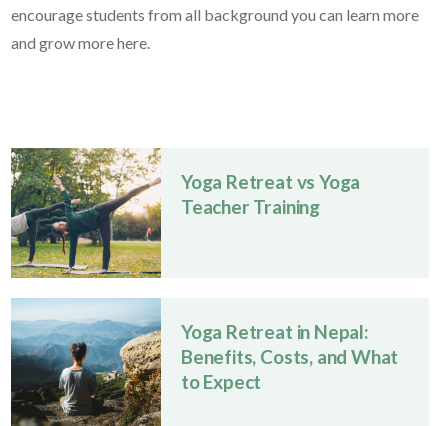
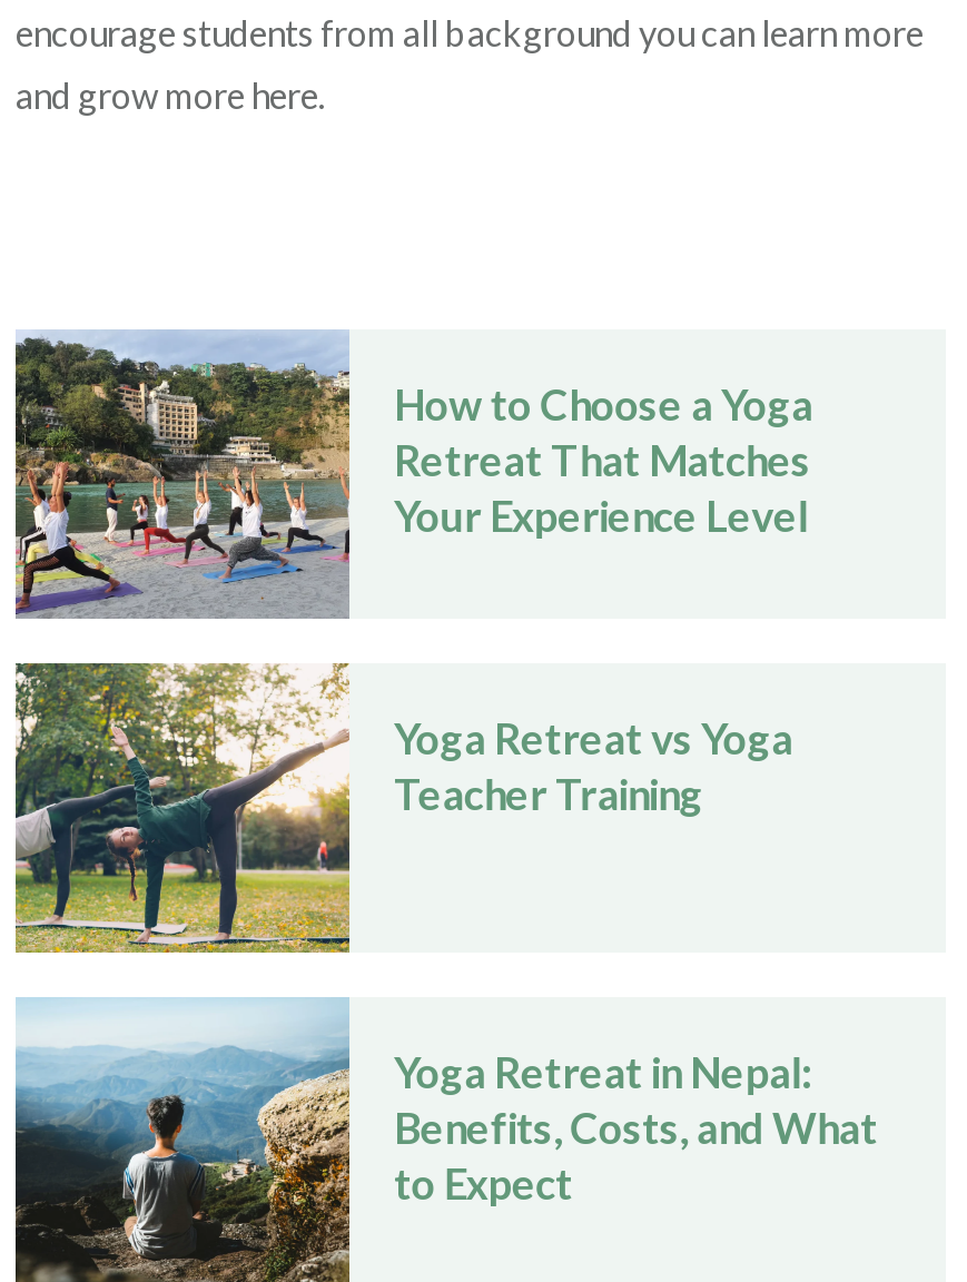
none -> [13,329,813,621] [image] | How to Choose a Yoga | Retreat That Matches | Your Experience Level

